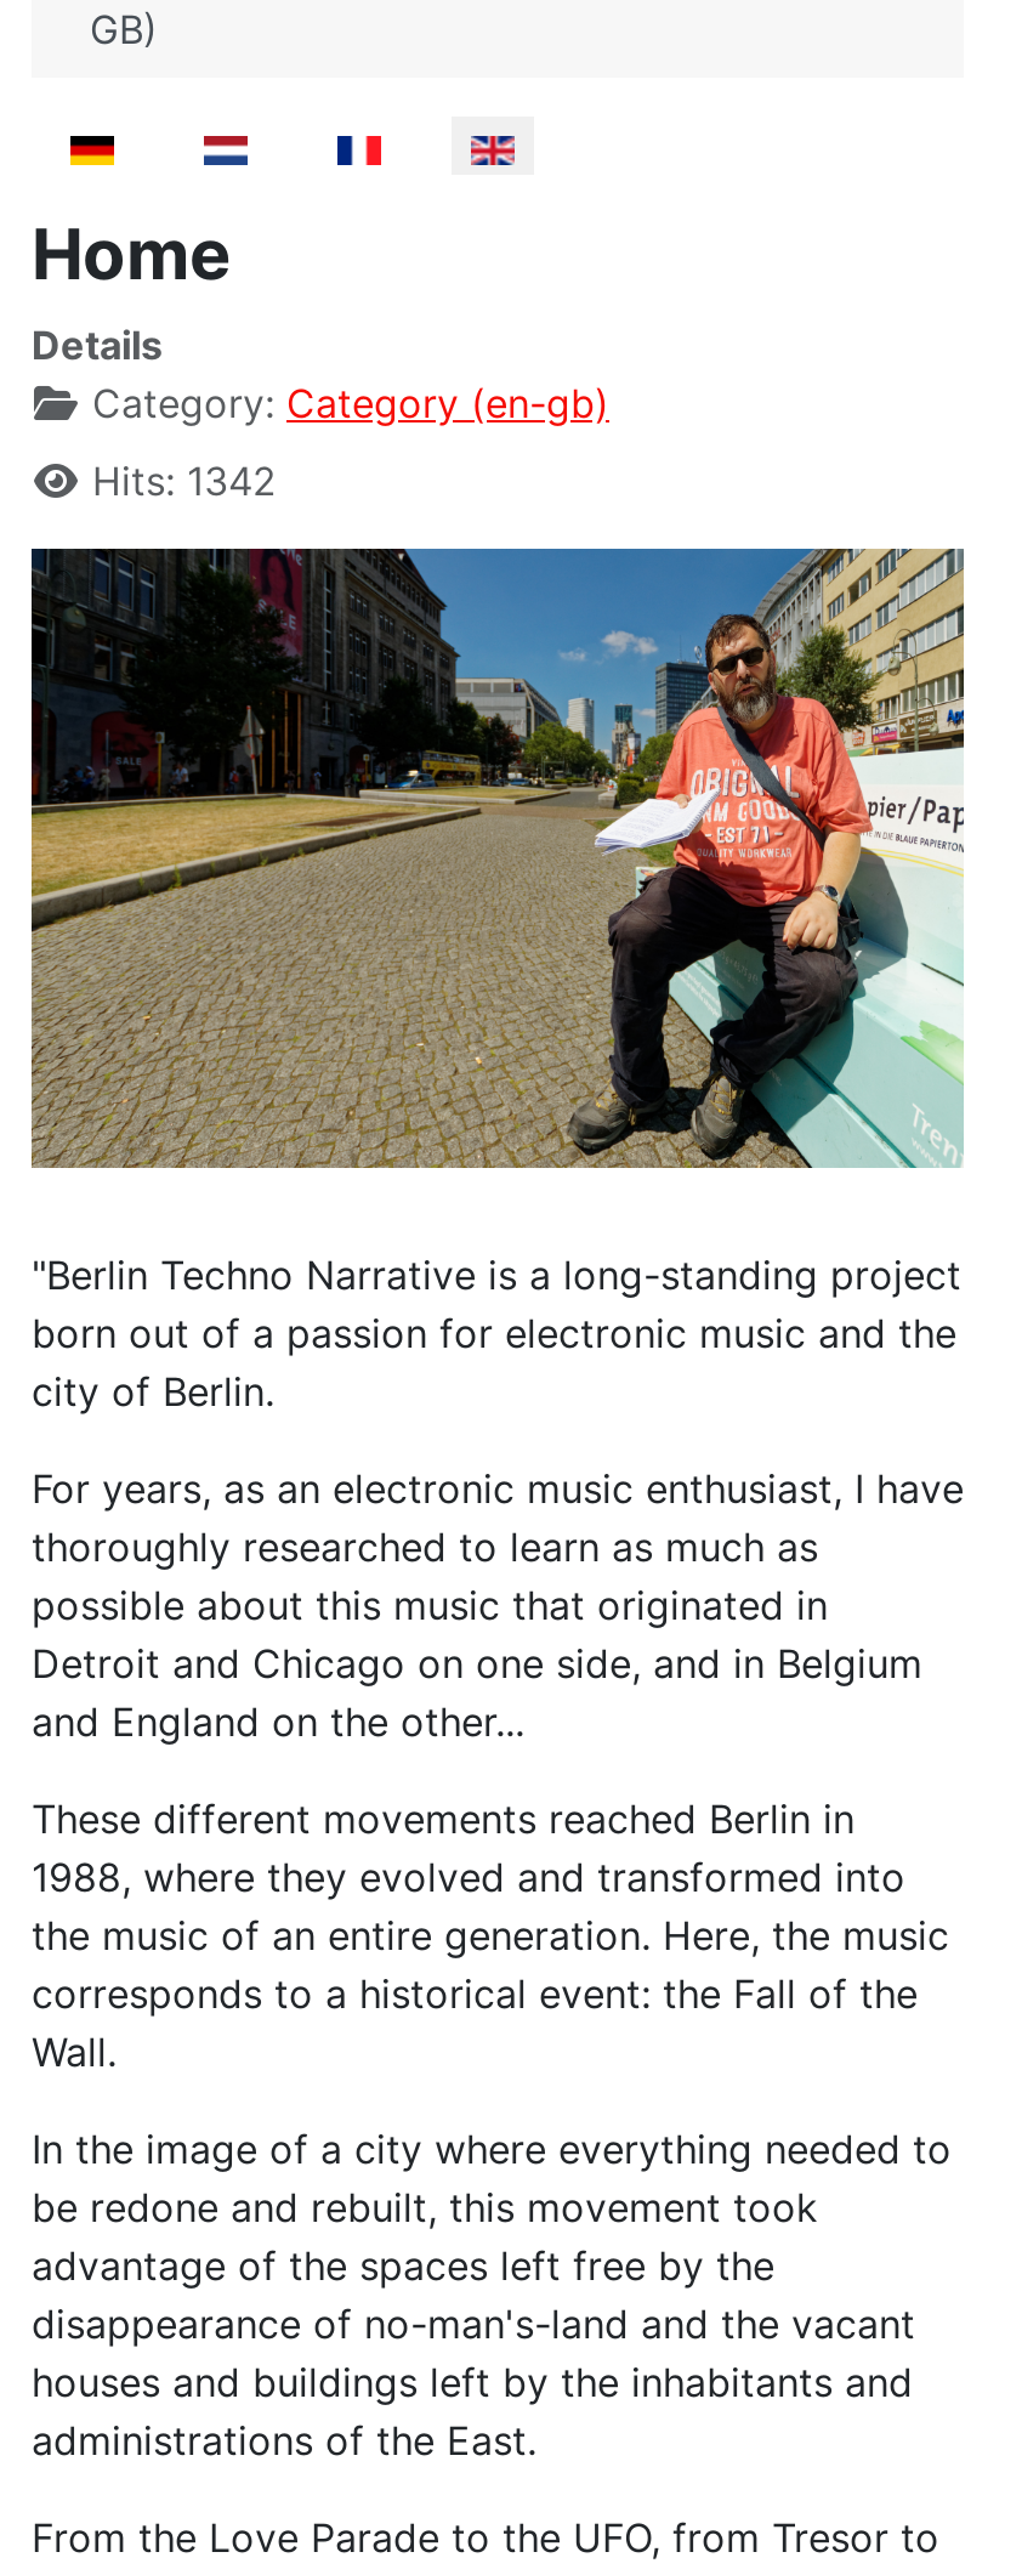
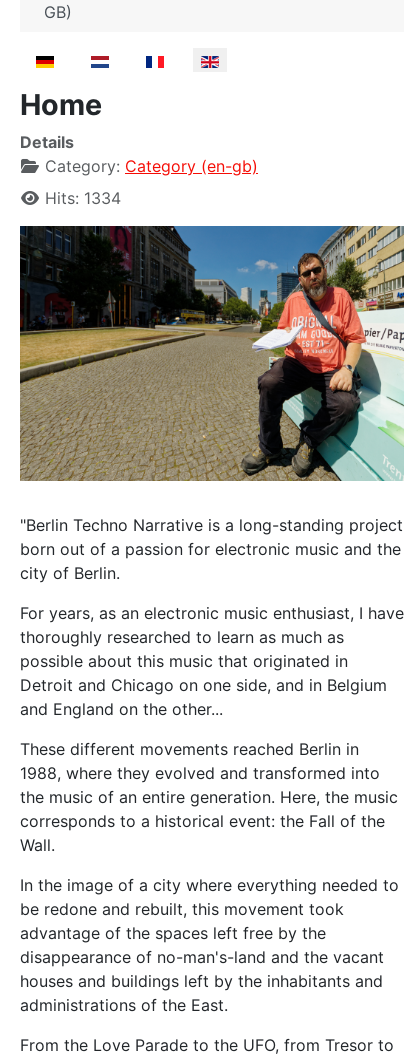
[92,456,277,505] Hits: 1342 -> [45,188,121,208] Hits: 1334

